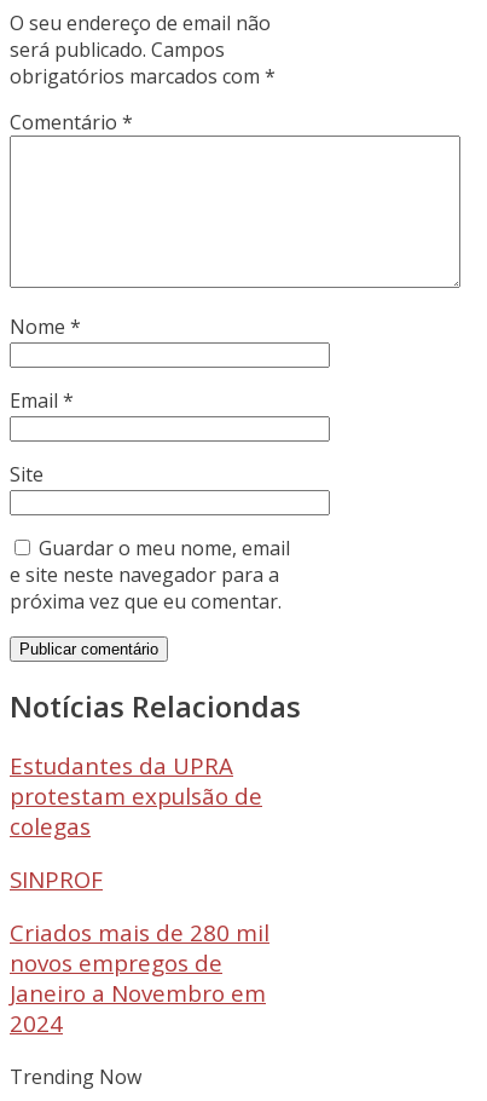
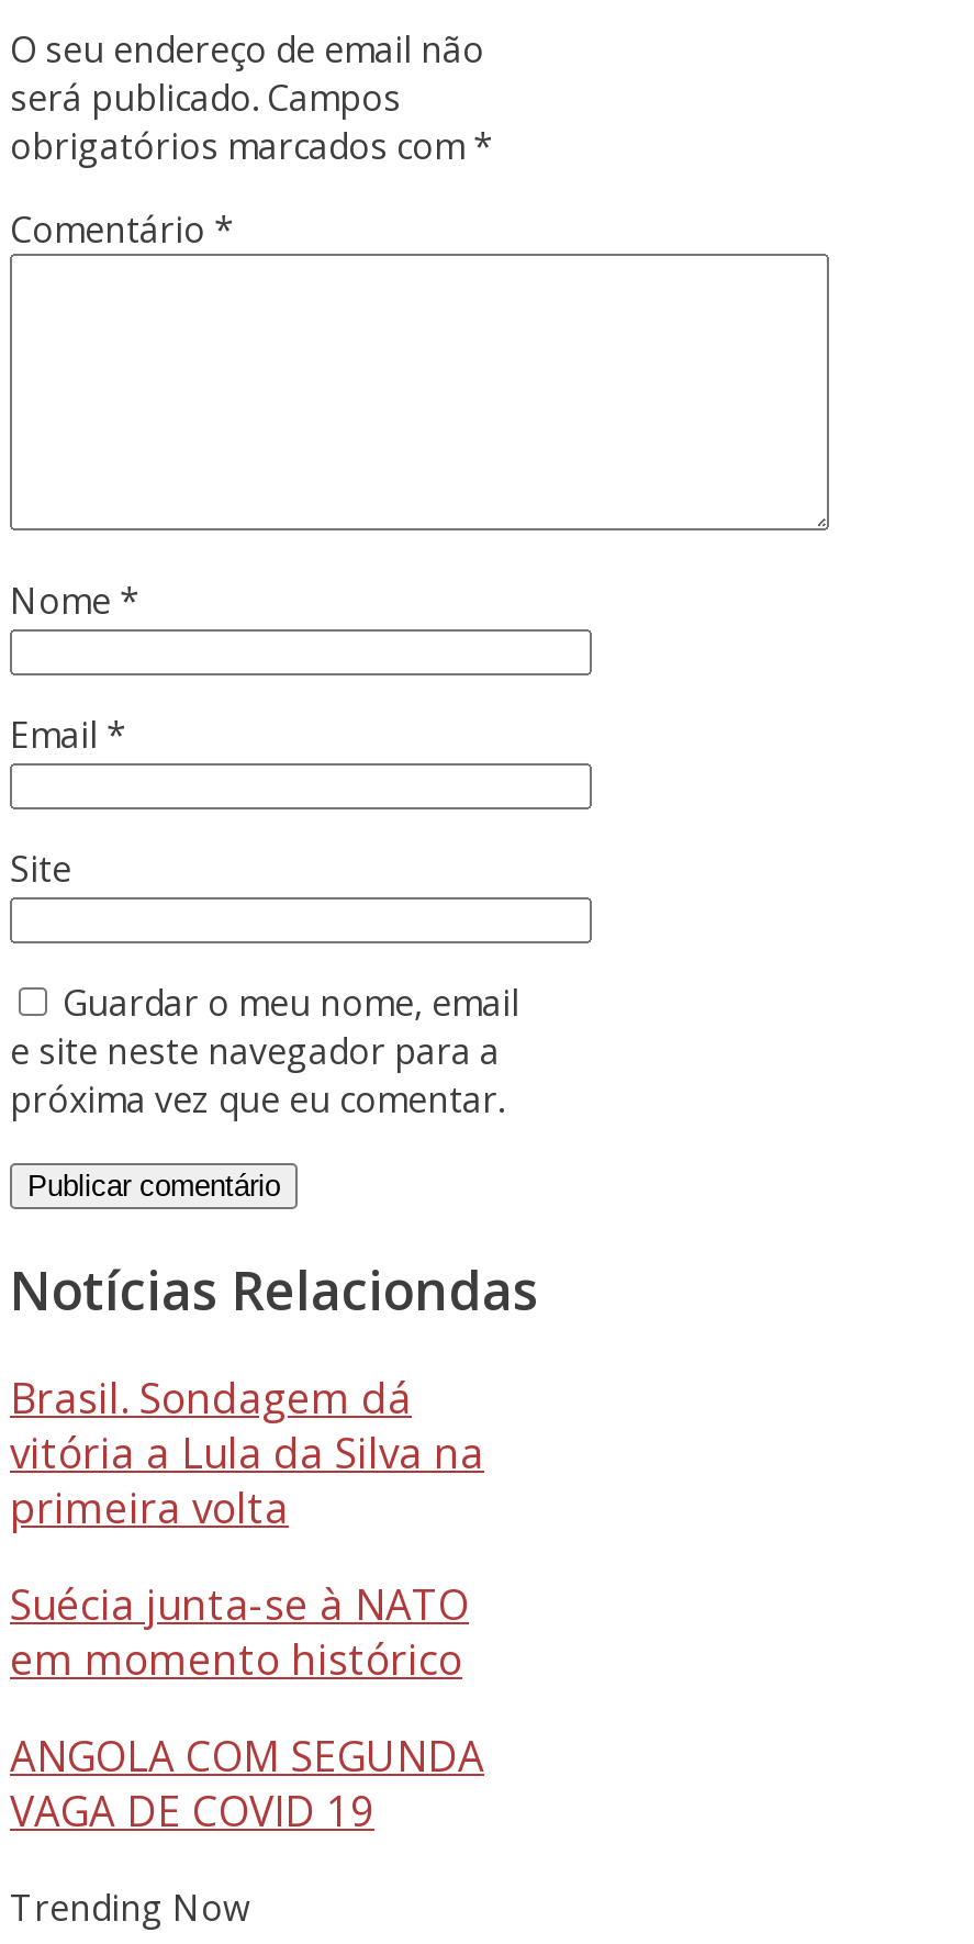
[10,750,262,841] Estudantes da UPRA | protestam expulsão de | colegas -> [10,1370,484,1535] Brasil. Sondagem dá | vitória a Lula da Silva na | primeira volta
[10,864,103,894] SINPROF -> [10,1576,469,1686] Suécia junta-se à NATO | em momento histórico
[10,917,269,1038] Criados mais de 280 mil | novos empregos de | Janeiro a Novembro em | 2024 -> [10,1727,484,1837] ANGOLA COM SEGUNDA | VAGA DE COVID 19

